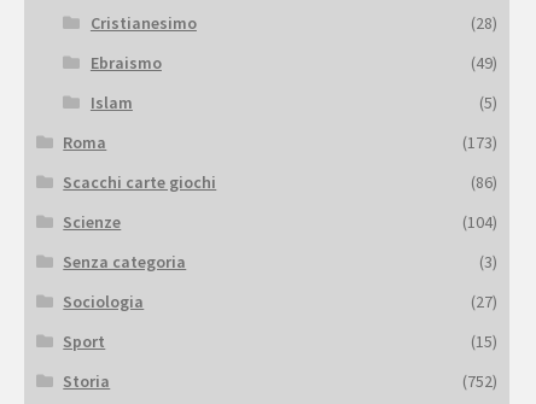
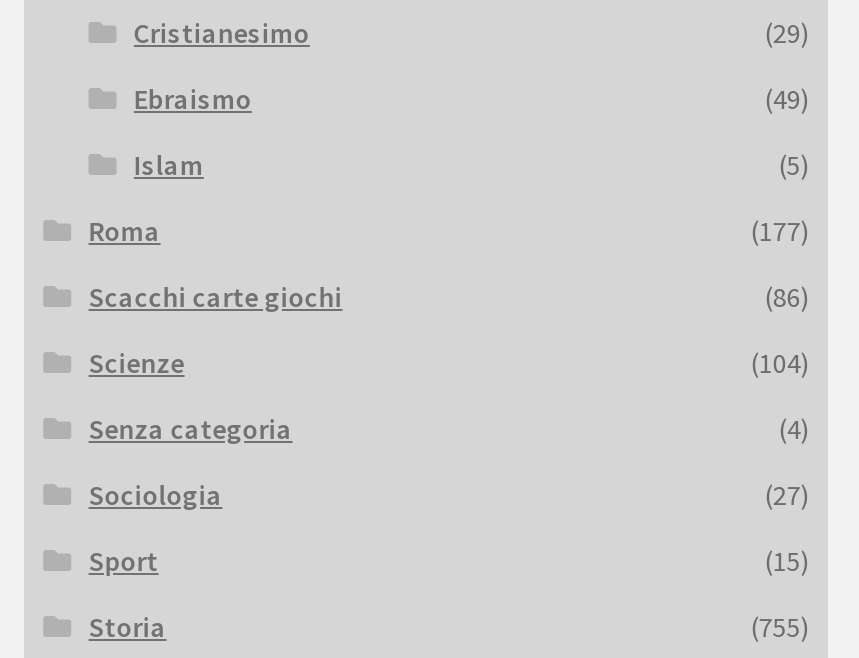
[471,11,498,33] (28) -> [765,15,809,51] (29)
[463,131,498,153] (173) -> [751,213,809,249] (177)
[480,250,498,272] (3) -> [779,411,809,447] (4)
[463,370,498,391] (752) -> [751,609,809,645] (755)

